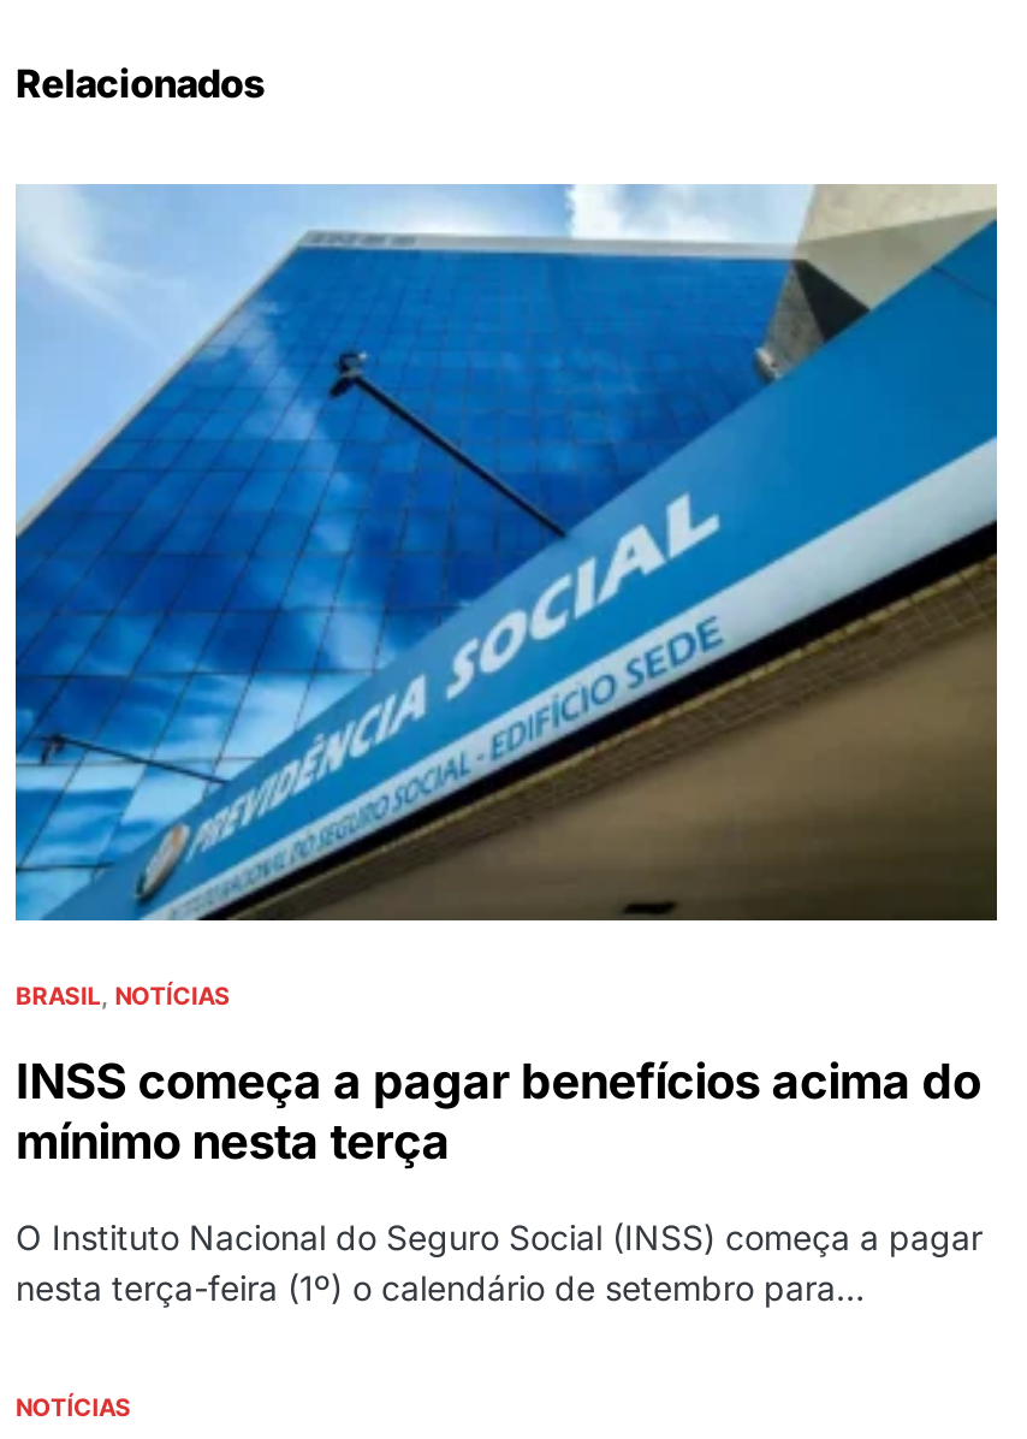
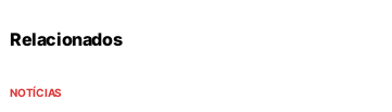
[13,182,999,1308] [image] | BRASIL NOTÍCIAS | INSS começa a pagar benefícios acima do | mínimo nesta terça | O Instituto Nacional do Seguro Social (INSS) começa a pagar | nesta terça-feira (1º) o calendário de setembro para… -> none

